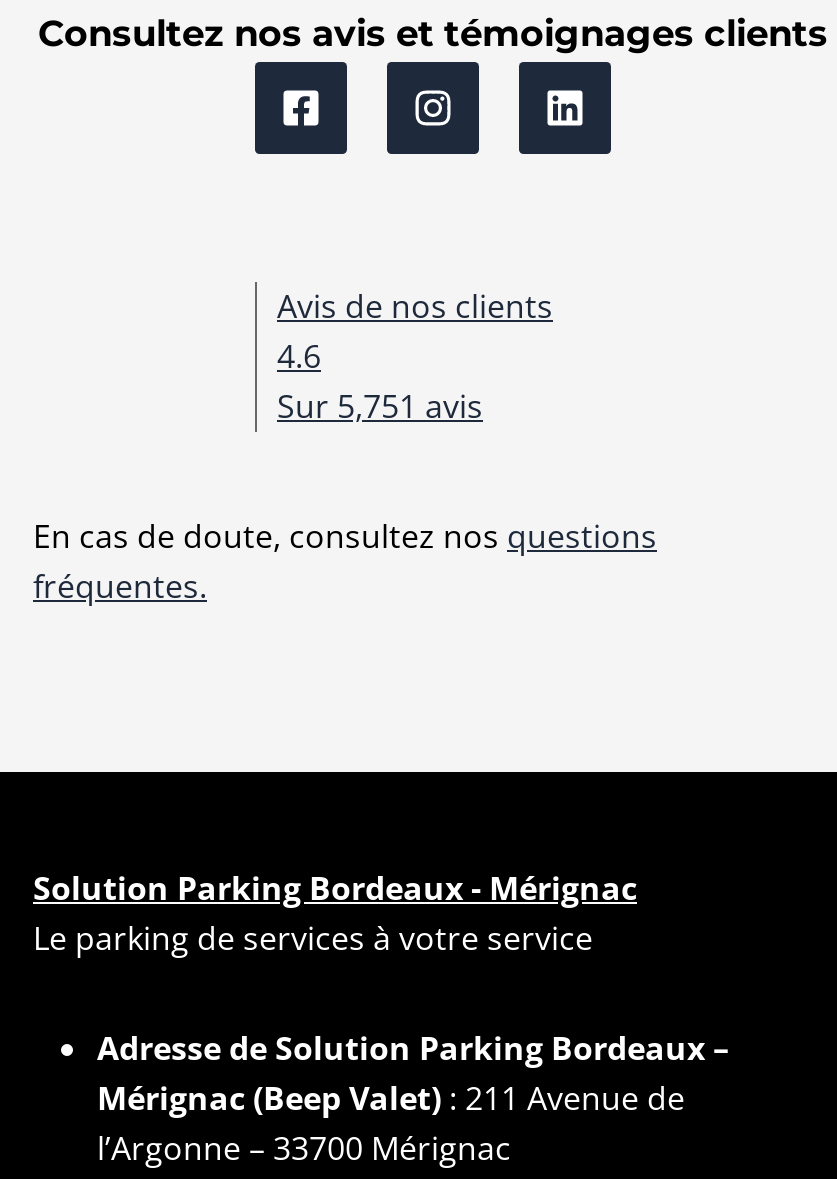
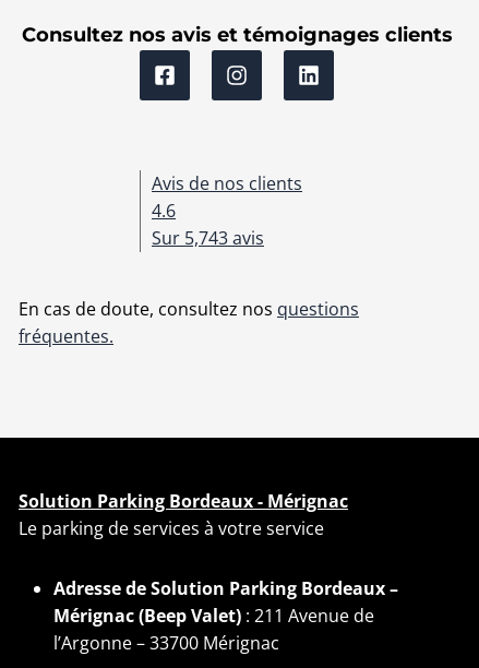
[277,384,483,428] Sur 5,751 avis -> [152,226,264,250] Sur 5,743 avis

